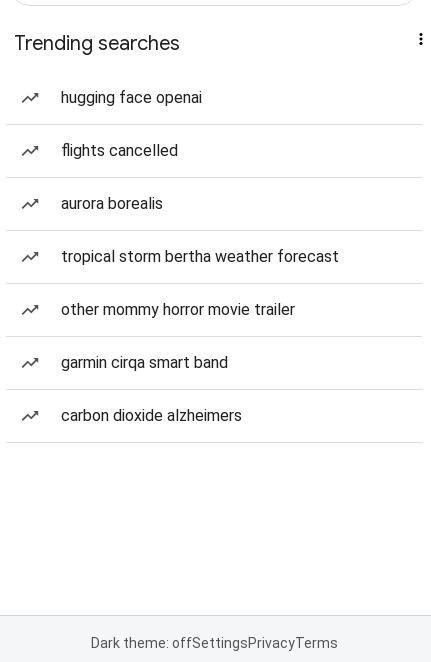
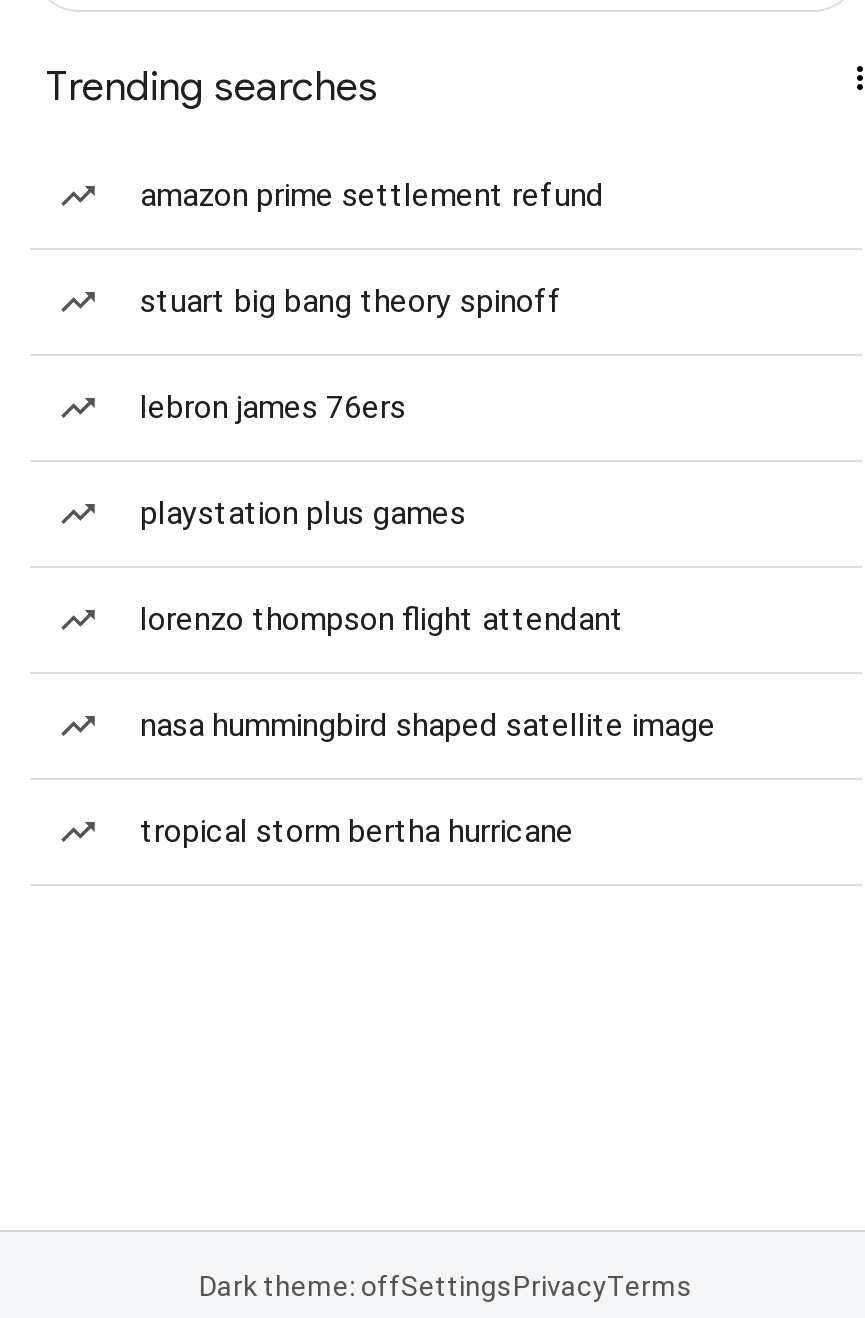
[61,88,202,107] hugging face openai -> [140,176,604,214] amazon prime settlement refund
[61,141,178,160] flights cancelled -> [140,282,562,320] stuart big bang theory spinoff
[61,194,163,213] aurora borealis -> [140,388,406,426] lebron james 76ers
[61,247,339,266] tropical storm bertha weather forecast -> [140,494,466,532] playstation plus games
[61,300,295,319] other mommy horror movie trailer -> [140,600,624,638] lorenzo thompson flight attendant
[61,353,228,372] garmin cirqa smart band -> [140,706,716,744] nasa hummingbird shaped satellite image
[61,406,242,425] carbon dioxide alzheimers -> [140,812,574,850] tropical storm bertha hurricane

